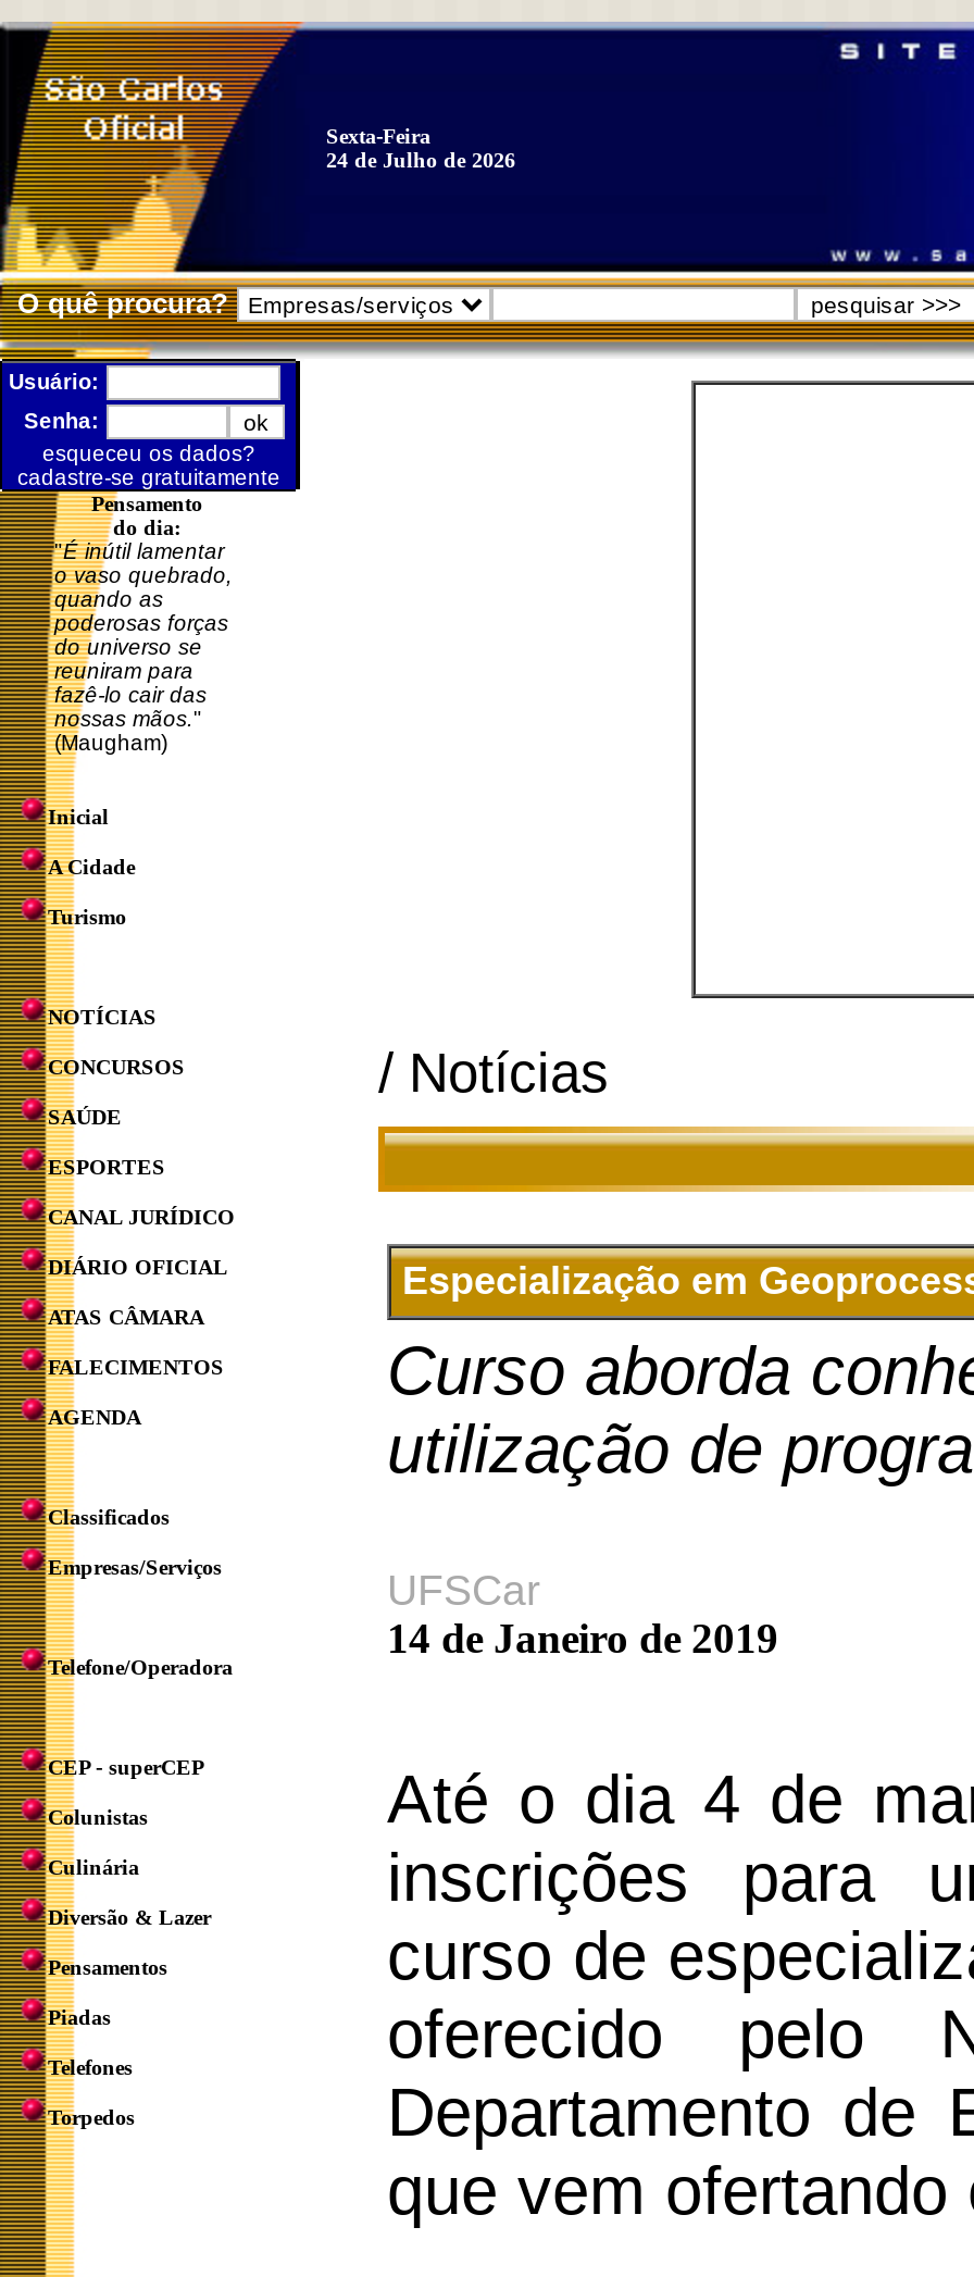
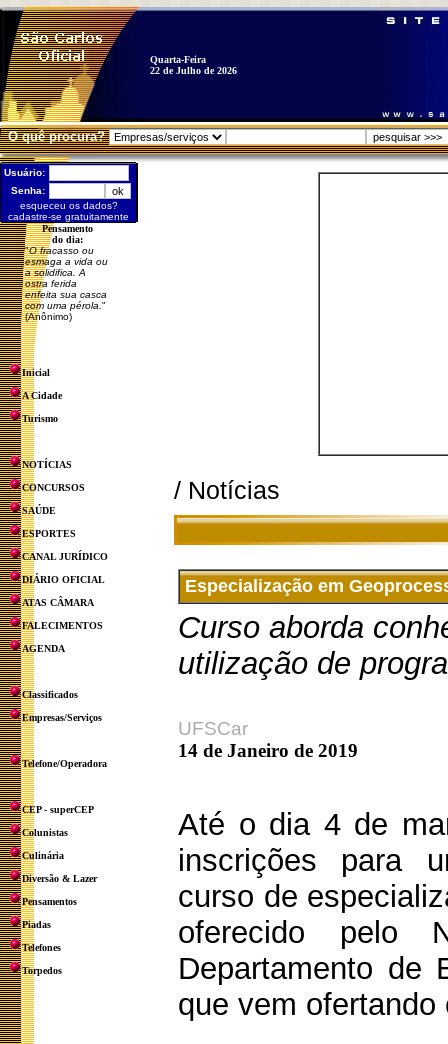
[326,124,515,172] Sexta-Feira | 24 de Julho de 2026 -> [150,54,237,76] Quarta-Feira | 22 de Julho de 2026
[54,539,233,755] "É inútil lamentar | o vaso quebrado, | quando as | poderosas forças | do universo se | reuniram para | fazê-lo cair das | nossas mãos. " | (Maugham) -> [25,245,108,322] "O fracasso ou | esmaga a vida ou | a solidifica. A | ostra ferida | enfeita sua casca | com uma pérola." | (Anônimo)

